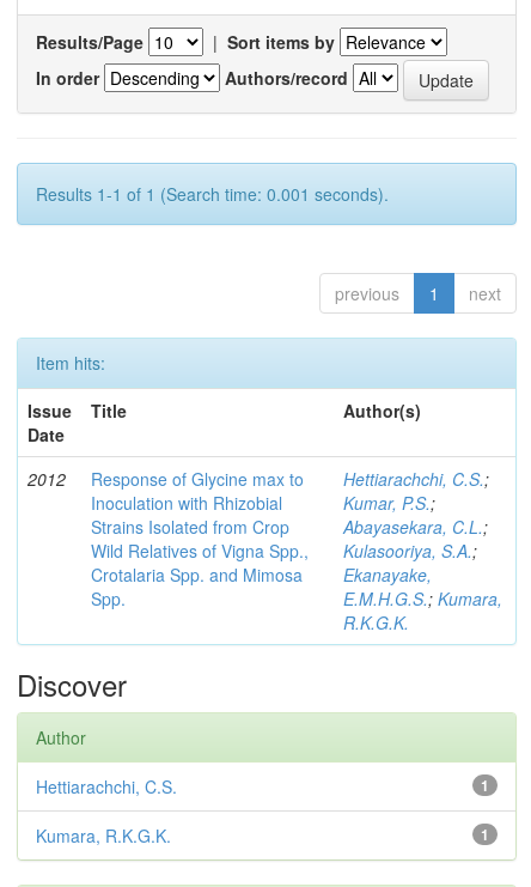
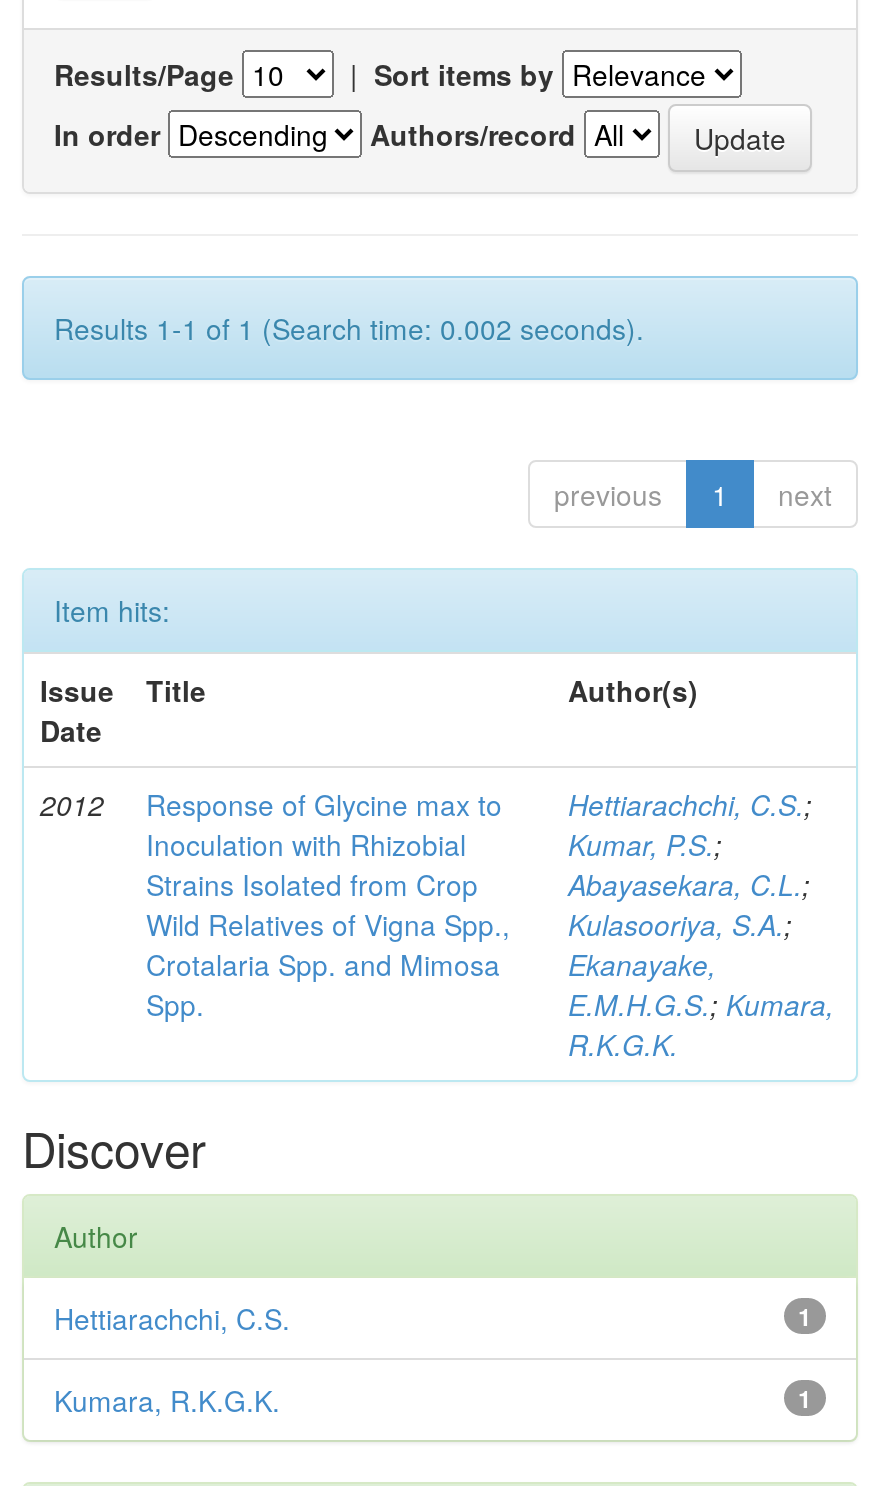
[36,182,389,206] Results 1-1 of 1 (Search time: 0.001 seconds). -> [54,308,644,348] Results 1-1 of 1 (Search time: 0.002 seconds).

